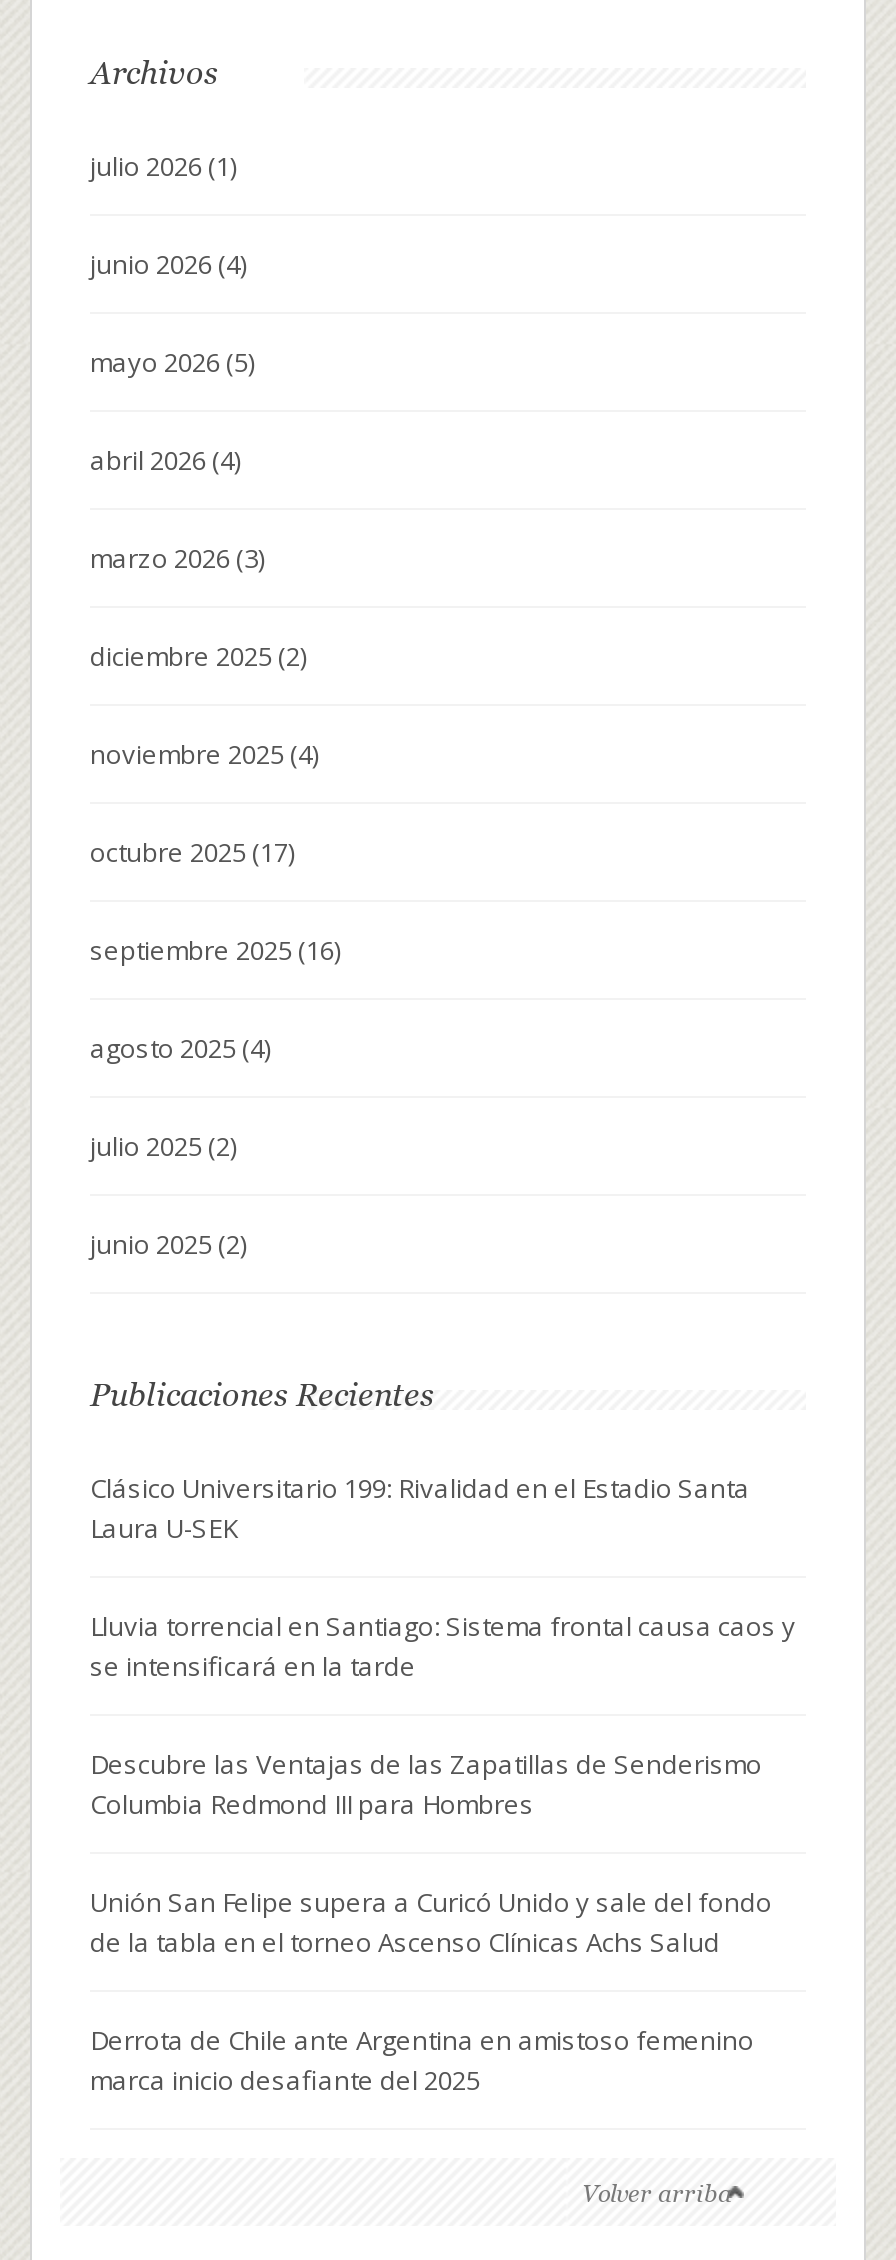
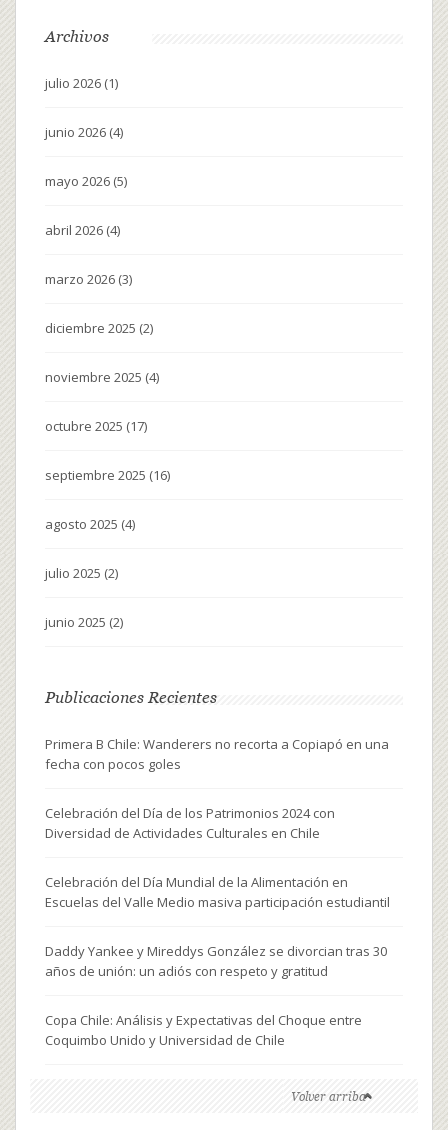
[90,1469,750,1545] Clásico Universitario 199: Rivalidad en el Estadio Santa | Laura U-SEK -> [45,735,389,773] Primera B Chile: Wanderers no recorta a Copiapó en una | fecha con pocos goles
[90,1607,796,1683] Lluvia torrencial en Santiago: Sistema frontal causa caos y | se intensificará en la tarde -> [45,804,335,842] Celebración del Día de los Patrimonios 2024 con | Diversidad de Actividades Culturales en Chile
[90,1745,762,1821] Descubre las Ventajas de las Zapatillas de Senderismo | Columbia Redmond III para Hombres -> [45,873,390,911] Celebración del Día Mundial de la Alimentación en | Escuelas del Valle Medio masiva participación estudiantil
[90,1883,772,1959] Unión San Felipe supera a Curicó Unido y sale del fondo | de la tabla en el torneo Ascenso Clínicas Achs Salud -> [45,942,387,980] Daddy Yankee y Mireddys González se divorcian tras 30 | años de unión: un adiós con respeto y gratitud
[90,2021,754,2097] Derrota de Chile ante Argentina en amistoso femenino | marca inicio desafiante del 2025 -> [45,1011,362,1049] Copa Chile: Análisis y Expectativas del Choque entre | Coquimbo Unido y Universidad de Chile

